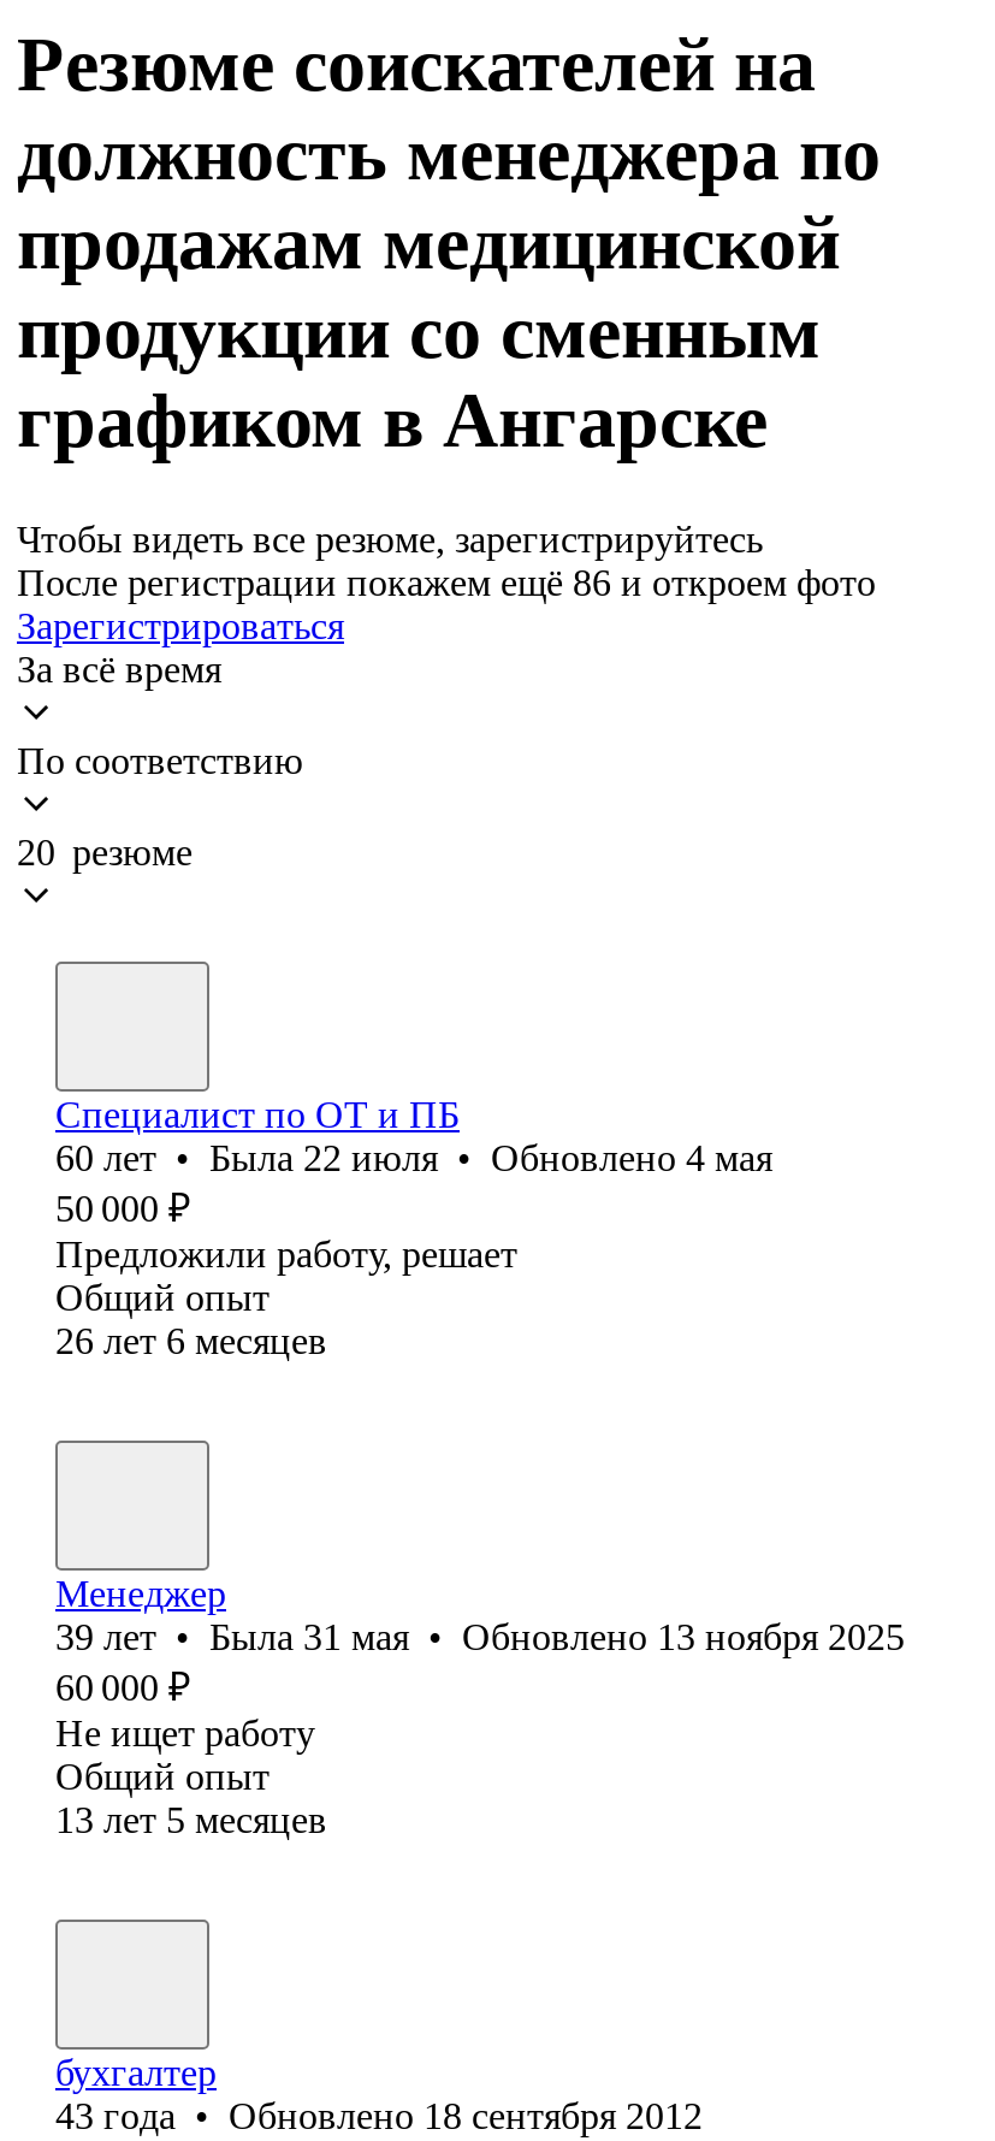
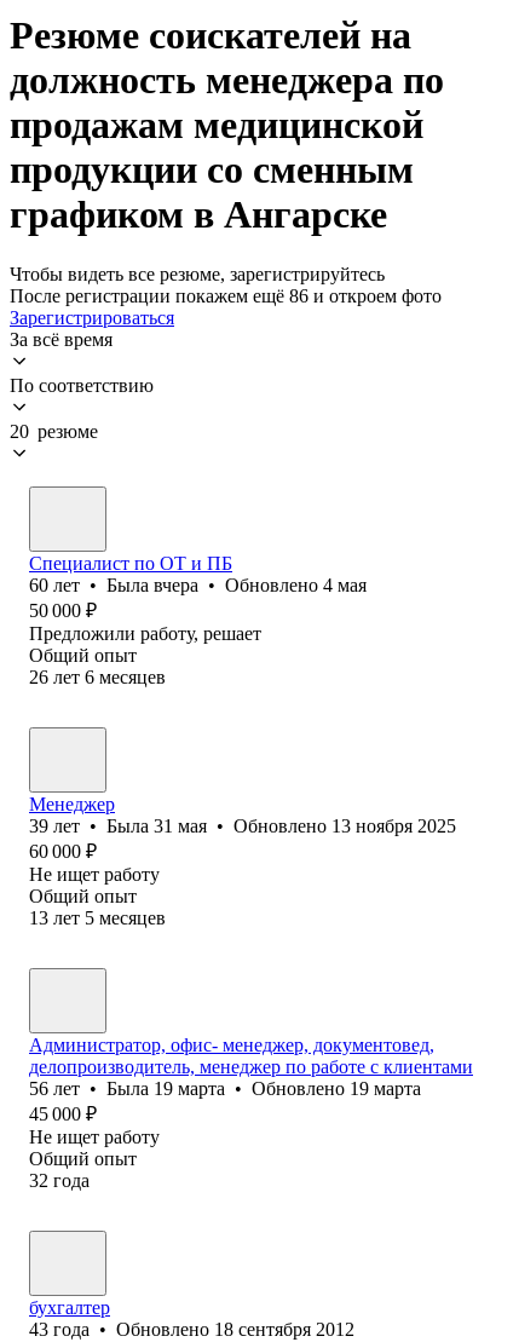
[55,1137,772,1178] 60 лет • Была 22 июля • Обновлено 4 мая -> [29,575,367,595] 60 лет • Была вчера • Обновлено 4 мая
none -> [29,1035,473,1191] Администратор, офис- менеджер, документовед, | делопроизводитель, менеджер по работе с клиентами | 56 лет • Была 19 марта • Обновлено 19 марта | 45 000 ₽ | Не ищет работу | Общий опыт | 32 года

